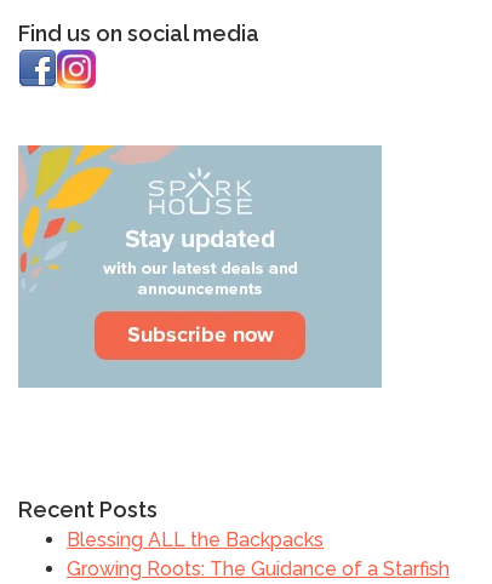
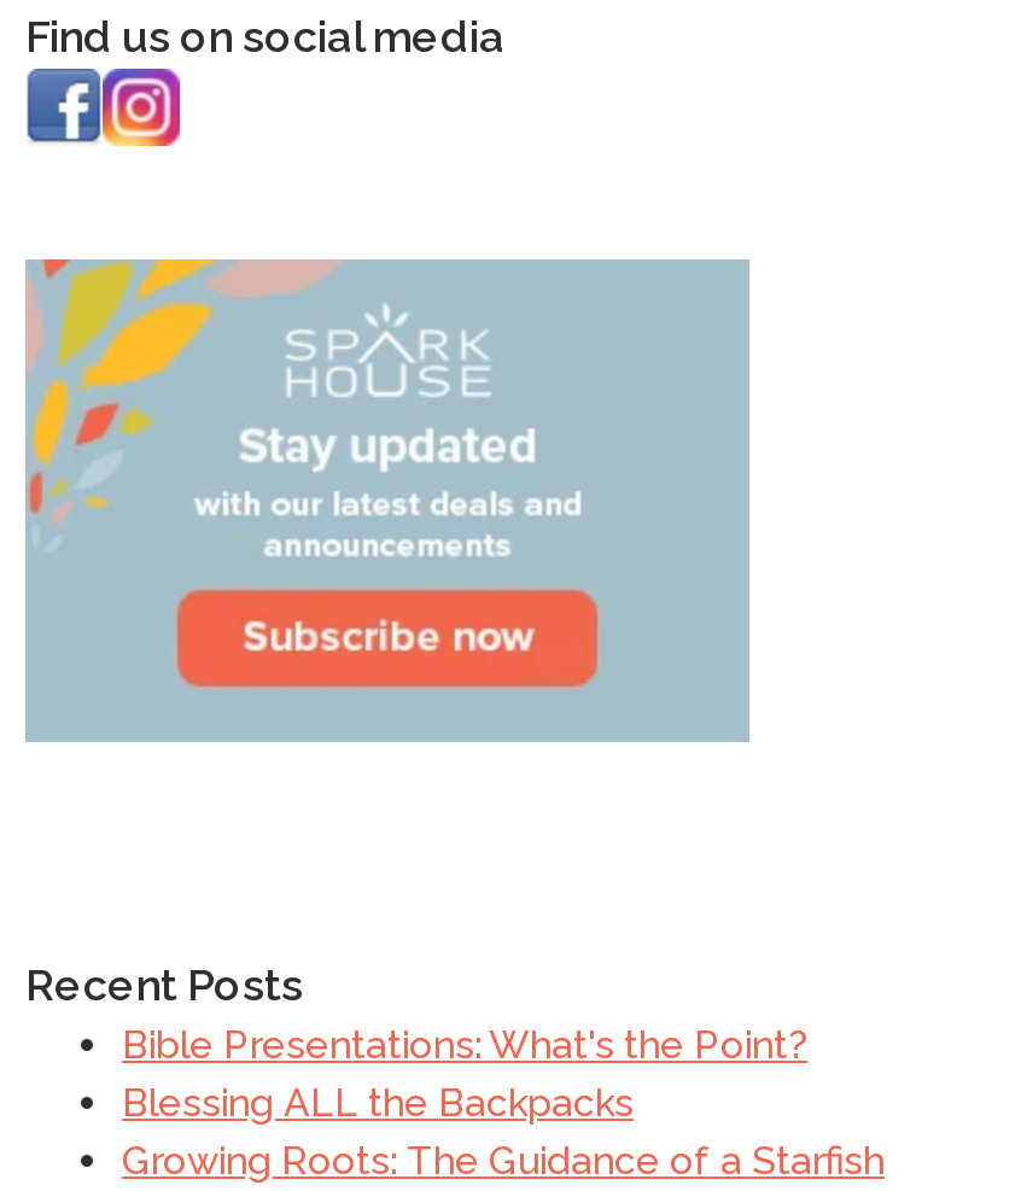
none -> [122,1023,807,1069] Bible Presentations: What's the Point?

